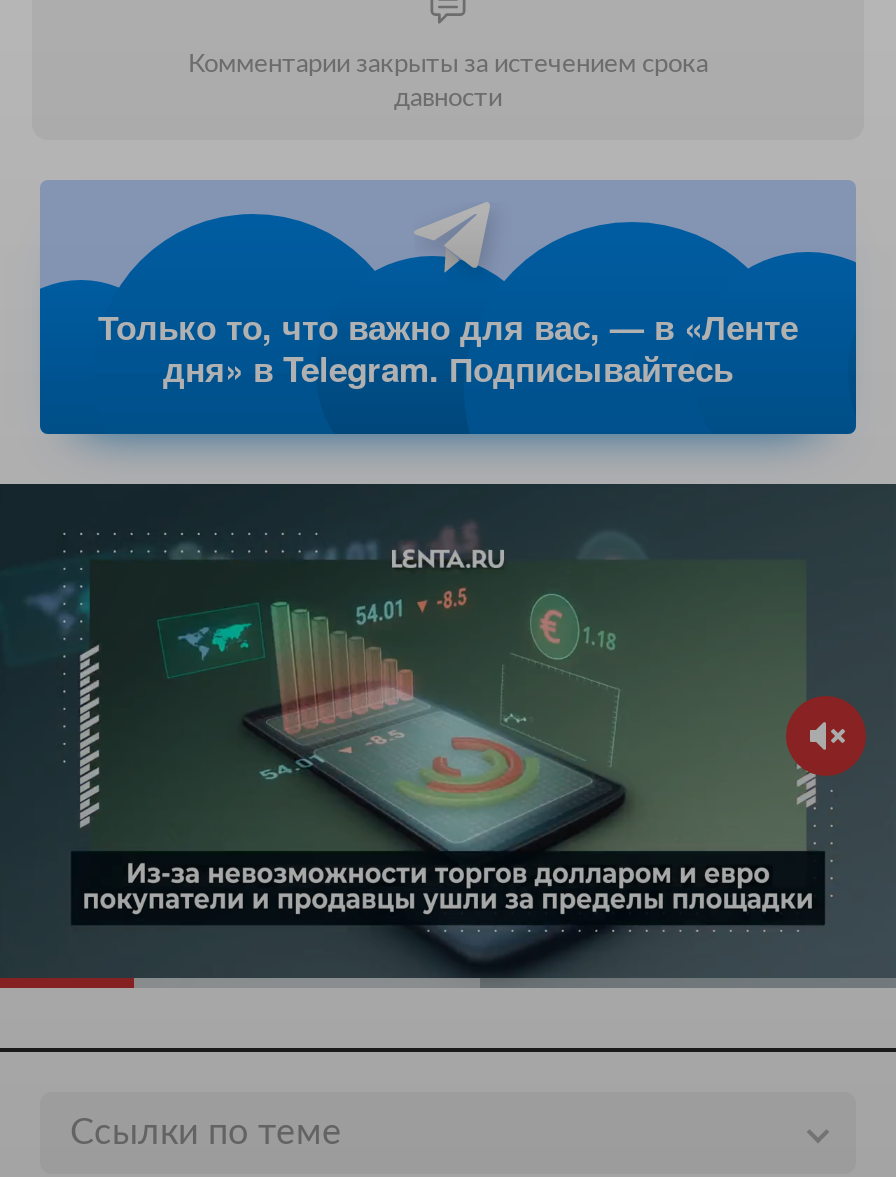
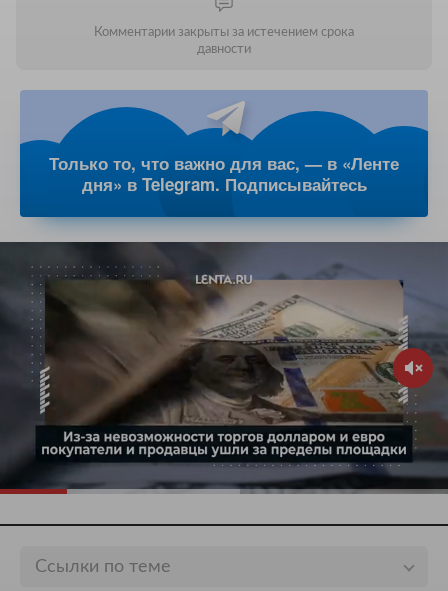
[6,486,890,984] [image] -> [3,242,445,493] [image]

